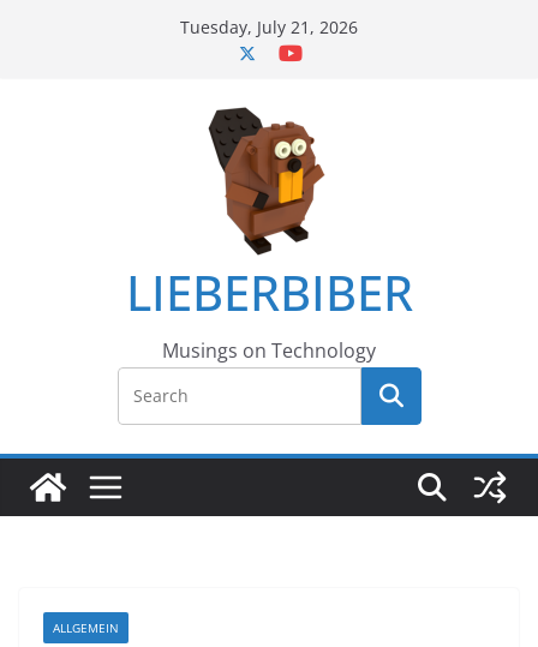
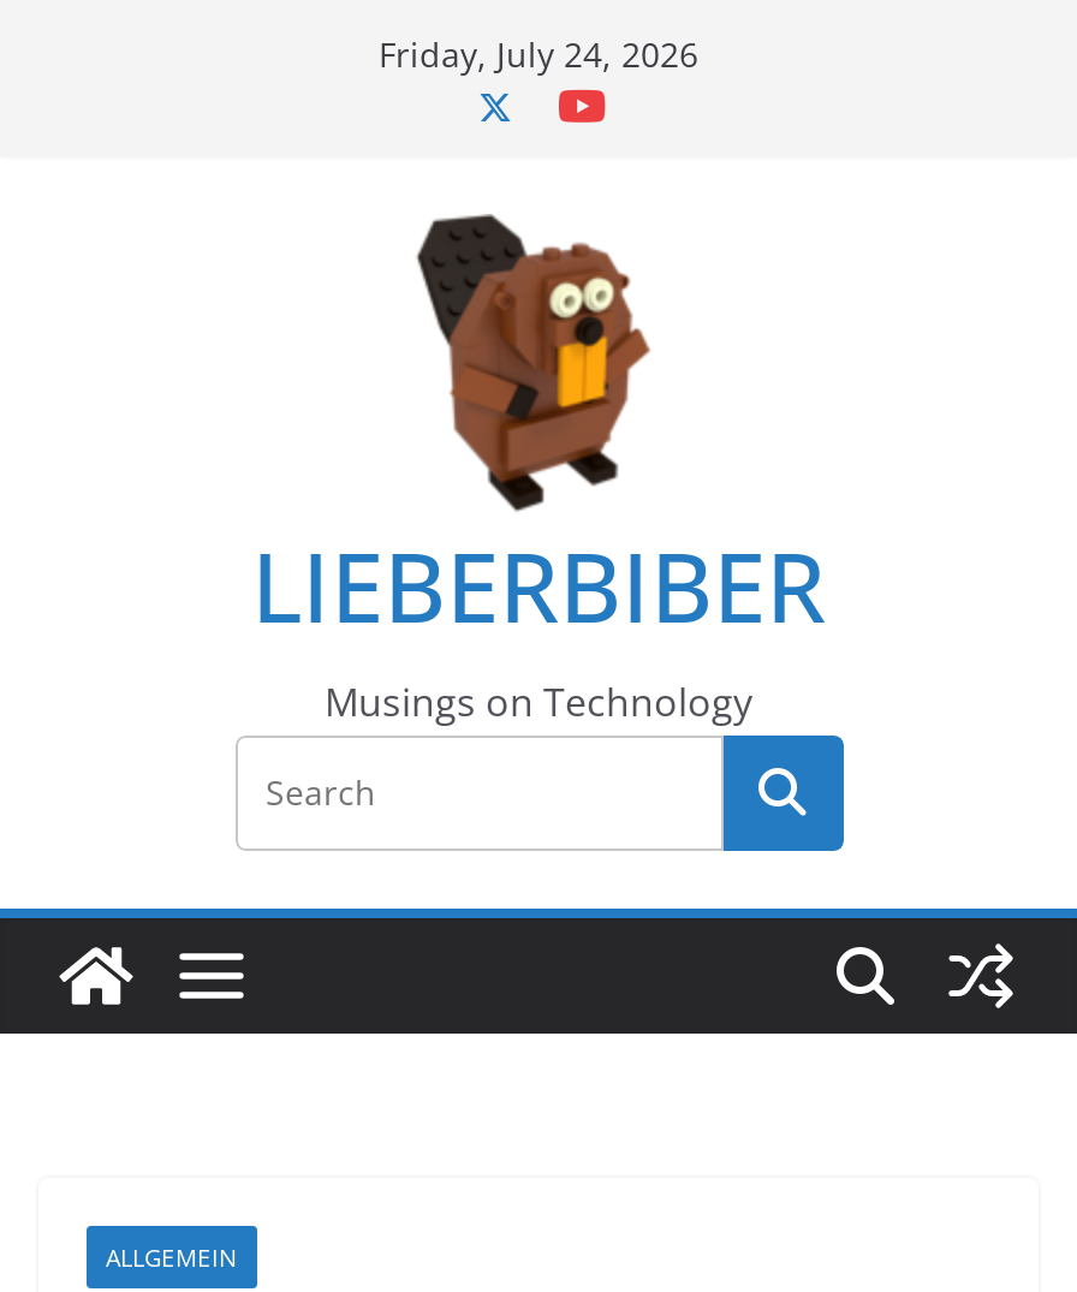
[180,16,358,38] Tuesday, July 21, 2026 -> [379,31,698,77] Friday, July 24, 2026

